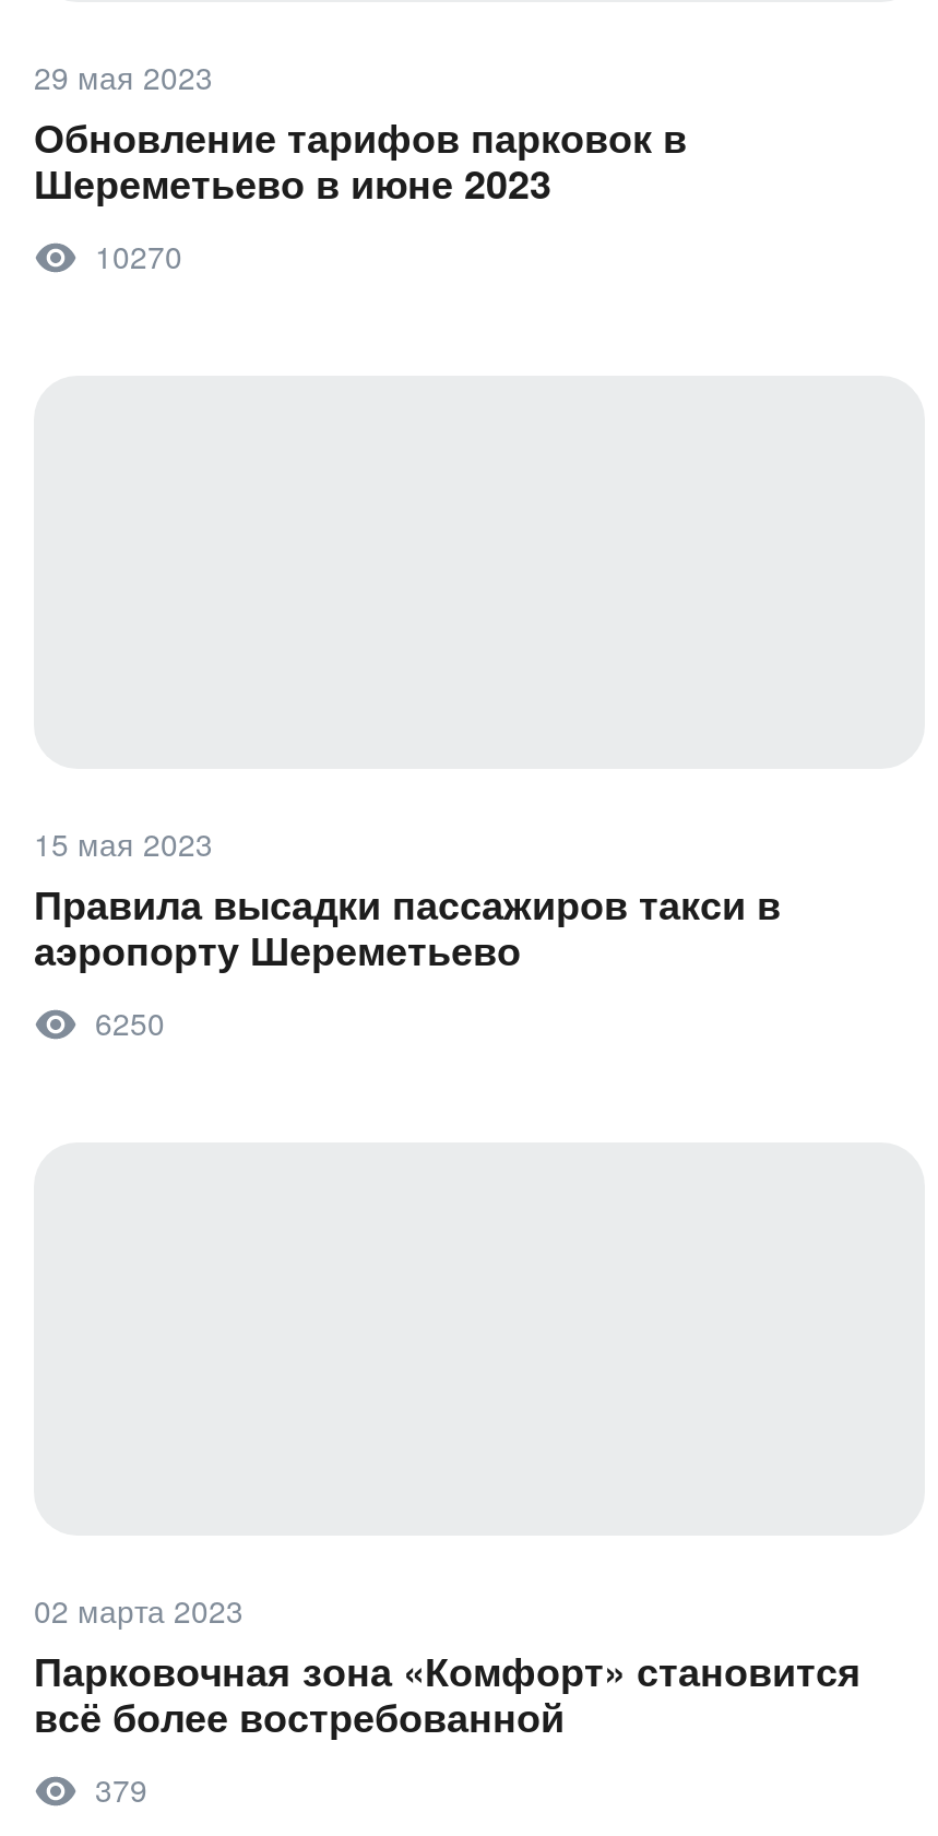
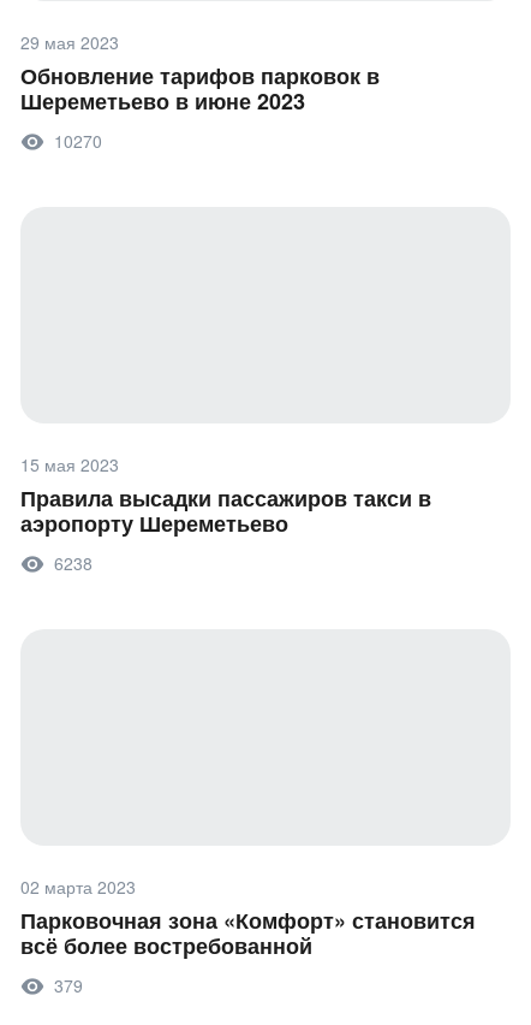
[95,1000,165,1044] 6250 -> [54,551,93,575] 6238

